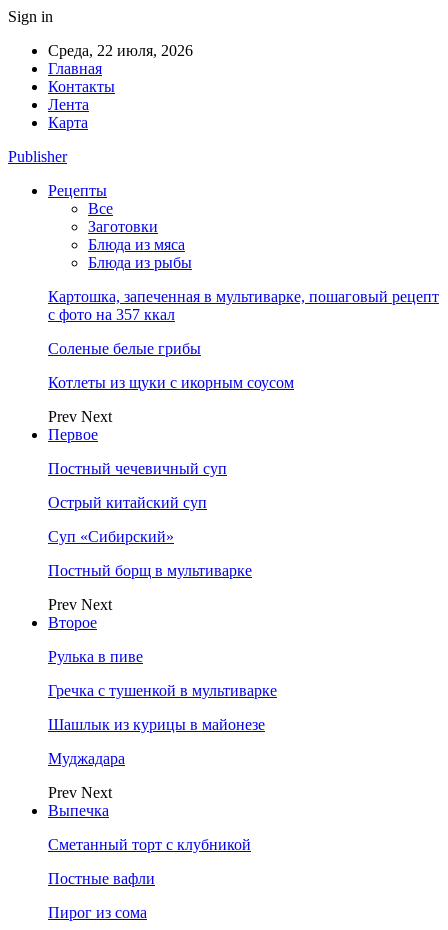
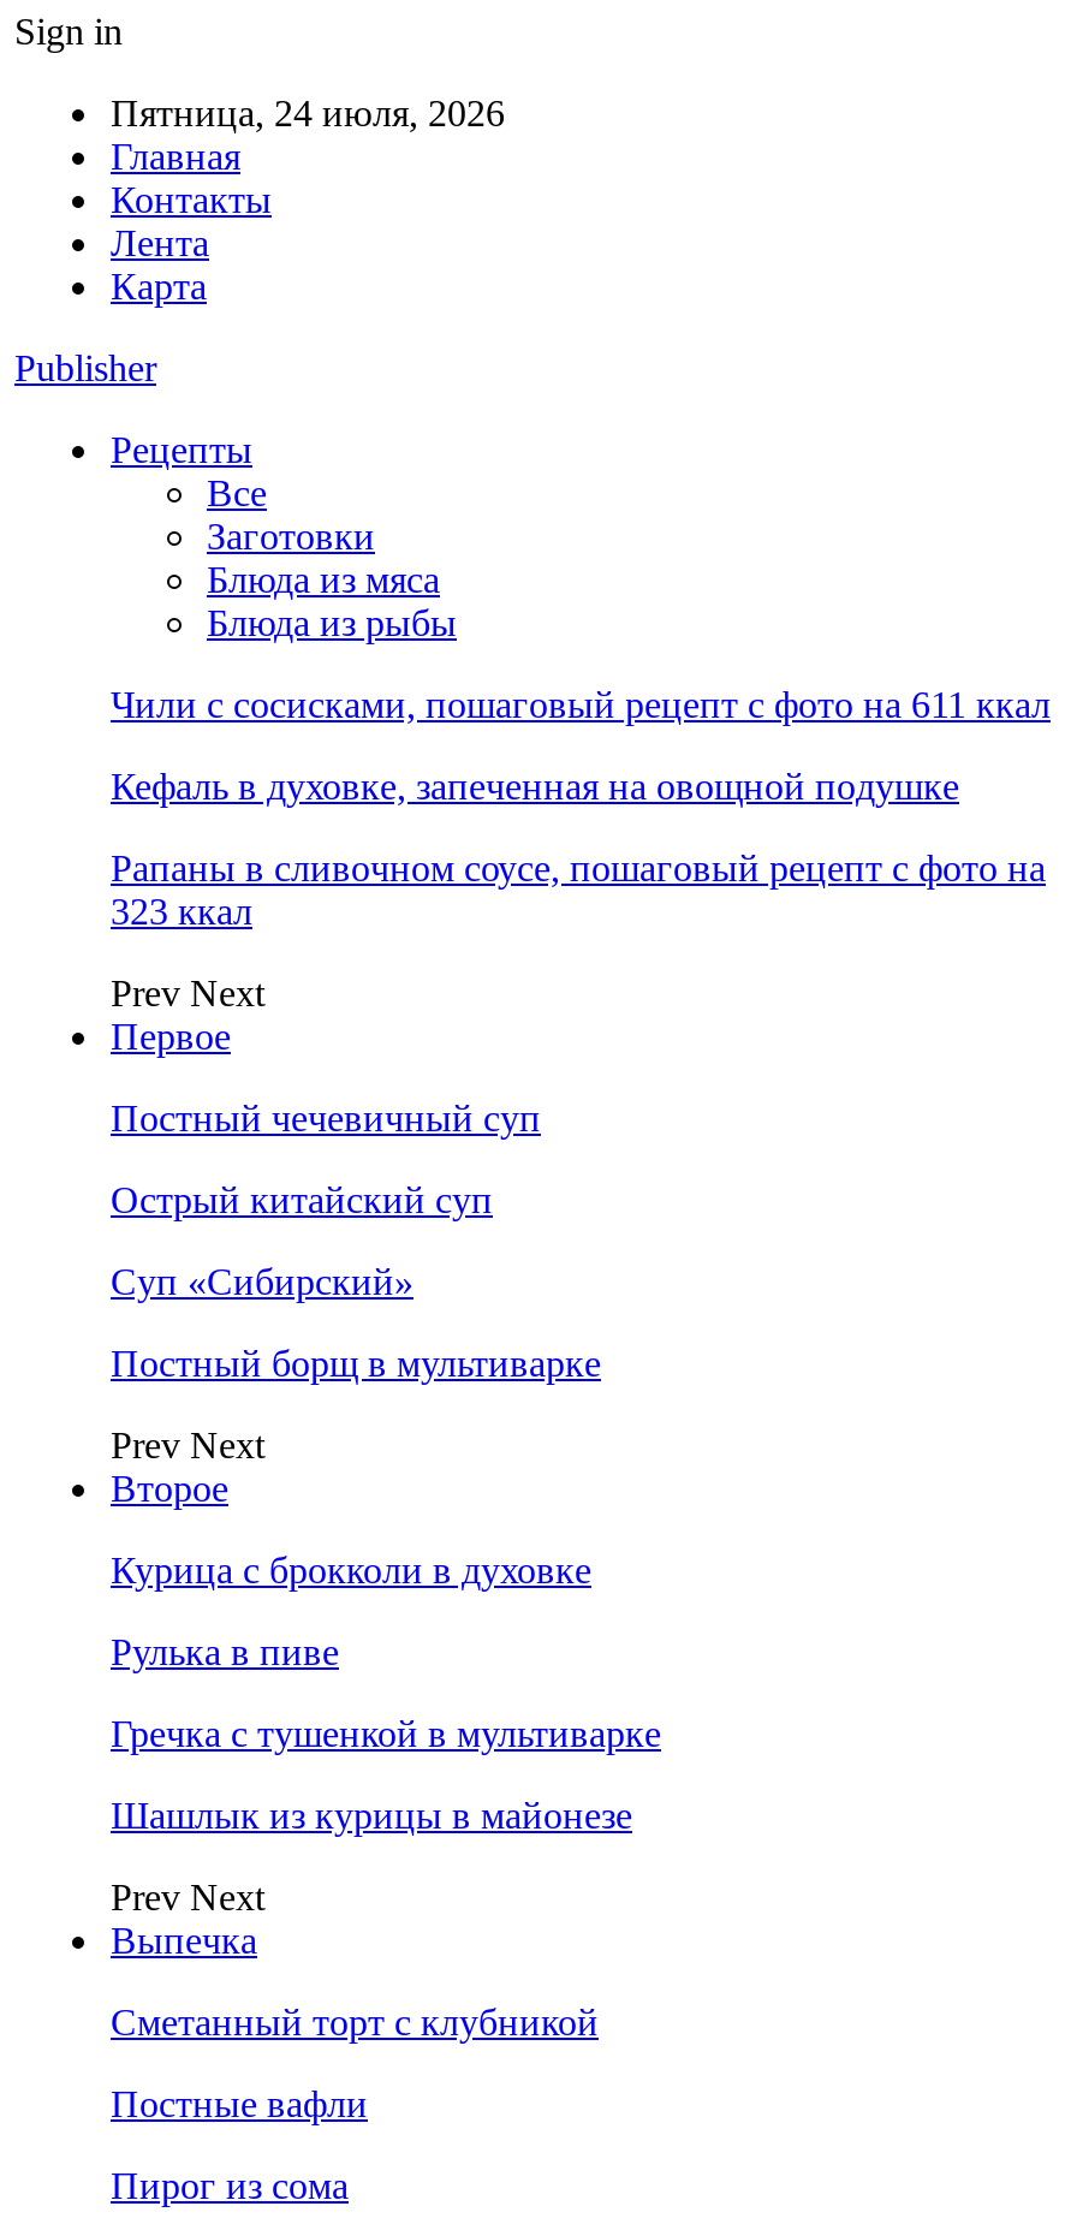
[48,42,193,59] Среда, 22 июля, 2026 -> [111,93,505,133] Пятница, 24 июля, 2026
[48,288,439,323] Картошка, запеченная в мультиварке, пошаговый рецепт | с фото на 357 ккал -> [111,684,1051,725] Чили с сосисками, пошаговый рецепт с фото на 611 ккал
[48,340,201,357] Соленые белые грибы -> [111,766,959,807] Кефаль в духовке, запеченная на овощной подушке
[48,374,294,391] Котлеты из щуки с икорным соусом -> [111,848,1046,932] Рапаны в сливочном соусе, пошаговый рецепт с фото на | 323 ккал
none -> [111,1550,591,1590] Курица с брокколи в духовке
moved [48,648,277,733] -> [111,1631,661,1836]: Рулька в пиве | Гречка с тушенкой в мультиварке | Шашлык из курицы в майонезе
[48,750,125,767] Муджадара -> none

